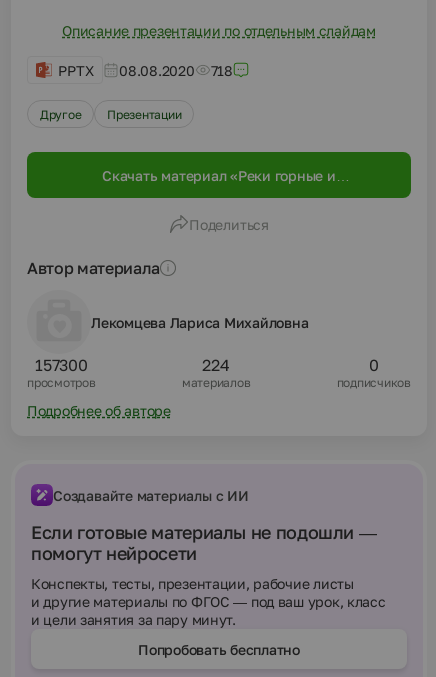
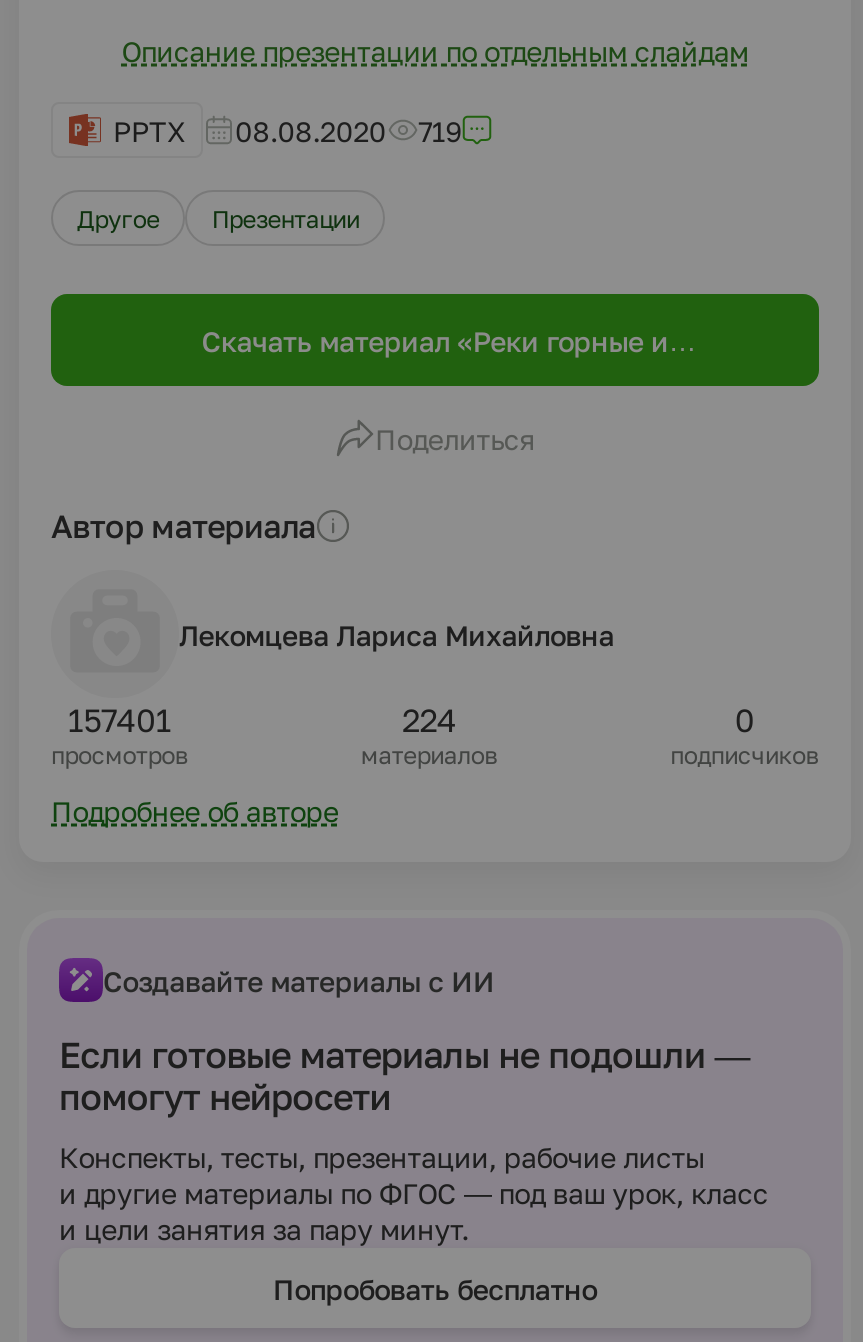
[58,61,233,78] PPTX 08.08.2020 718 -> [113,113,461,147] PPTX 08.08.2020 719
[35,355,88,375] 157300 -> [68,700,171,740] 157401

